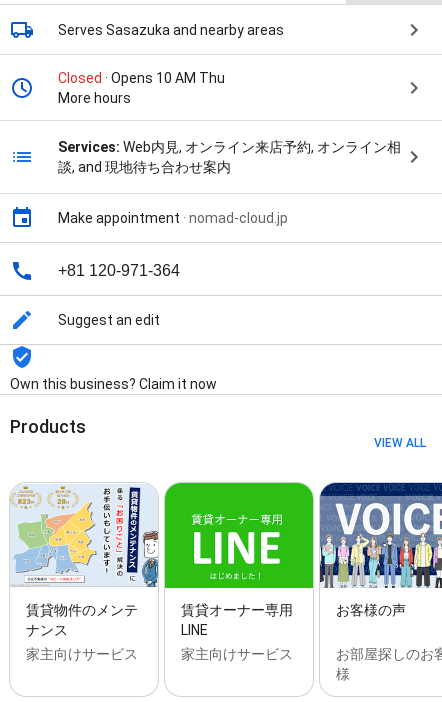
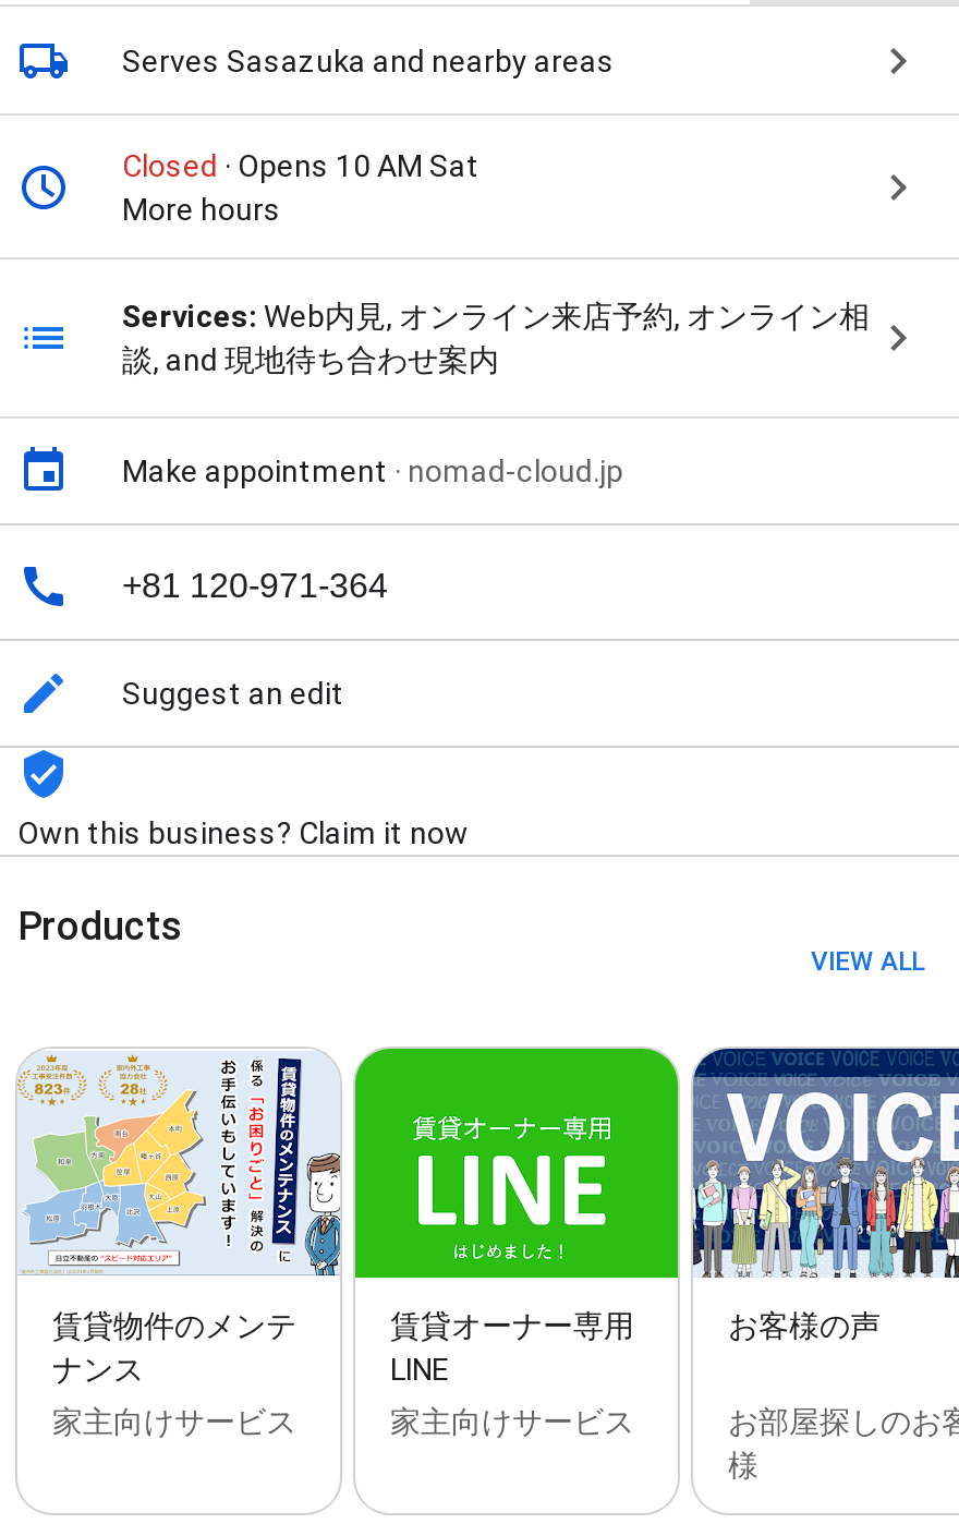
[58,70,225,86] Closed · Opens 10 AM Thu -> [122,149,479,184] Closed · Opens 10 AM Sat

